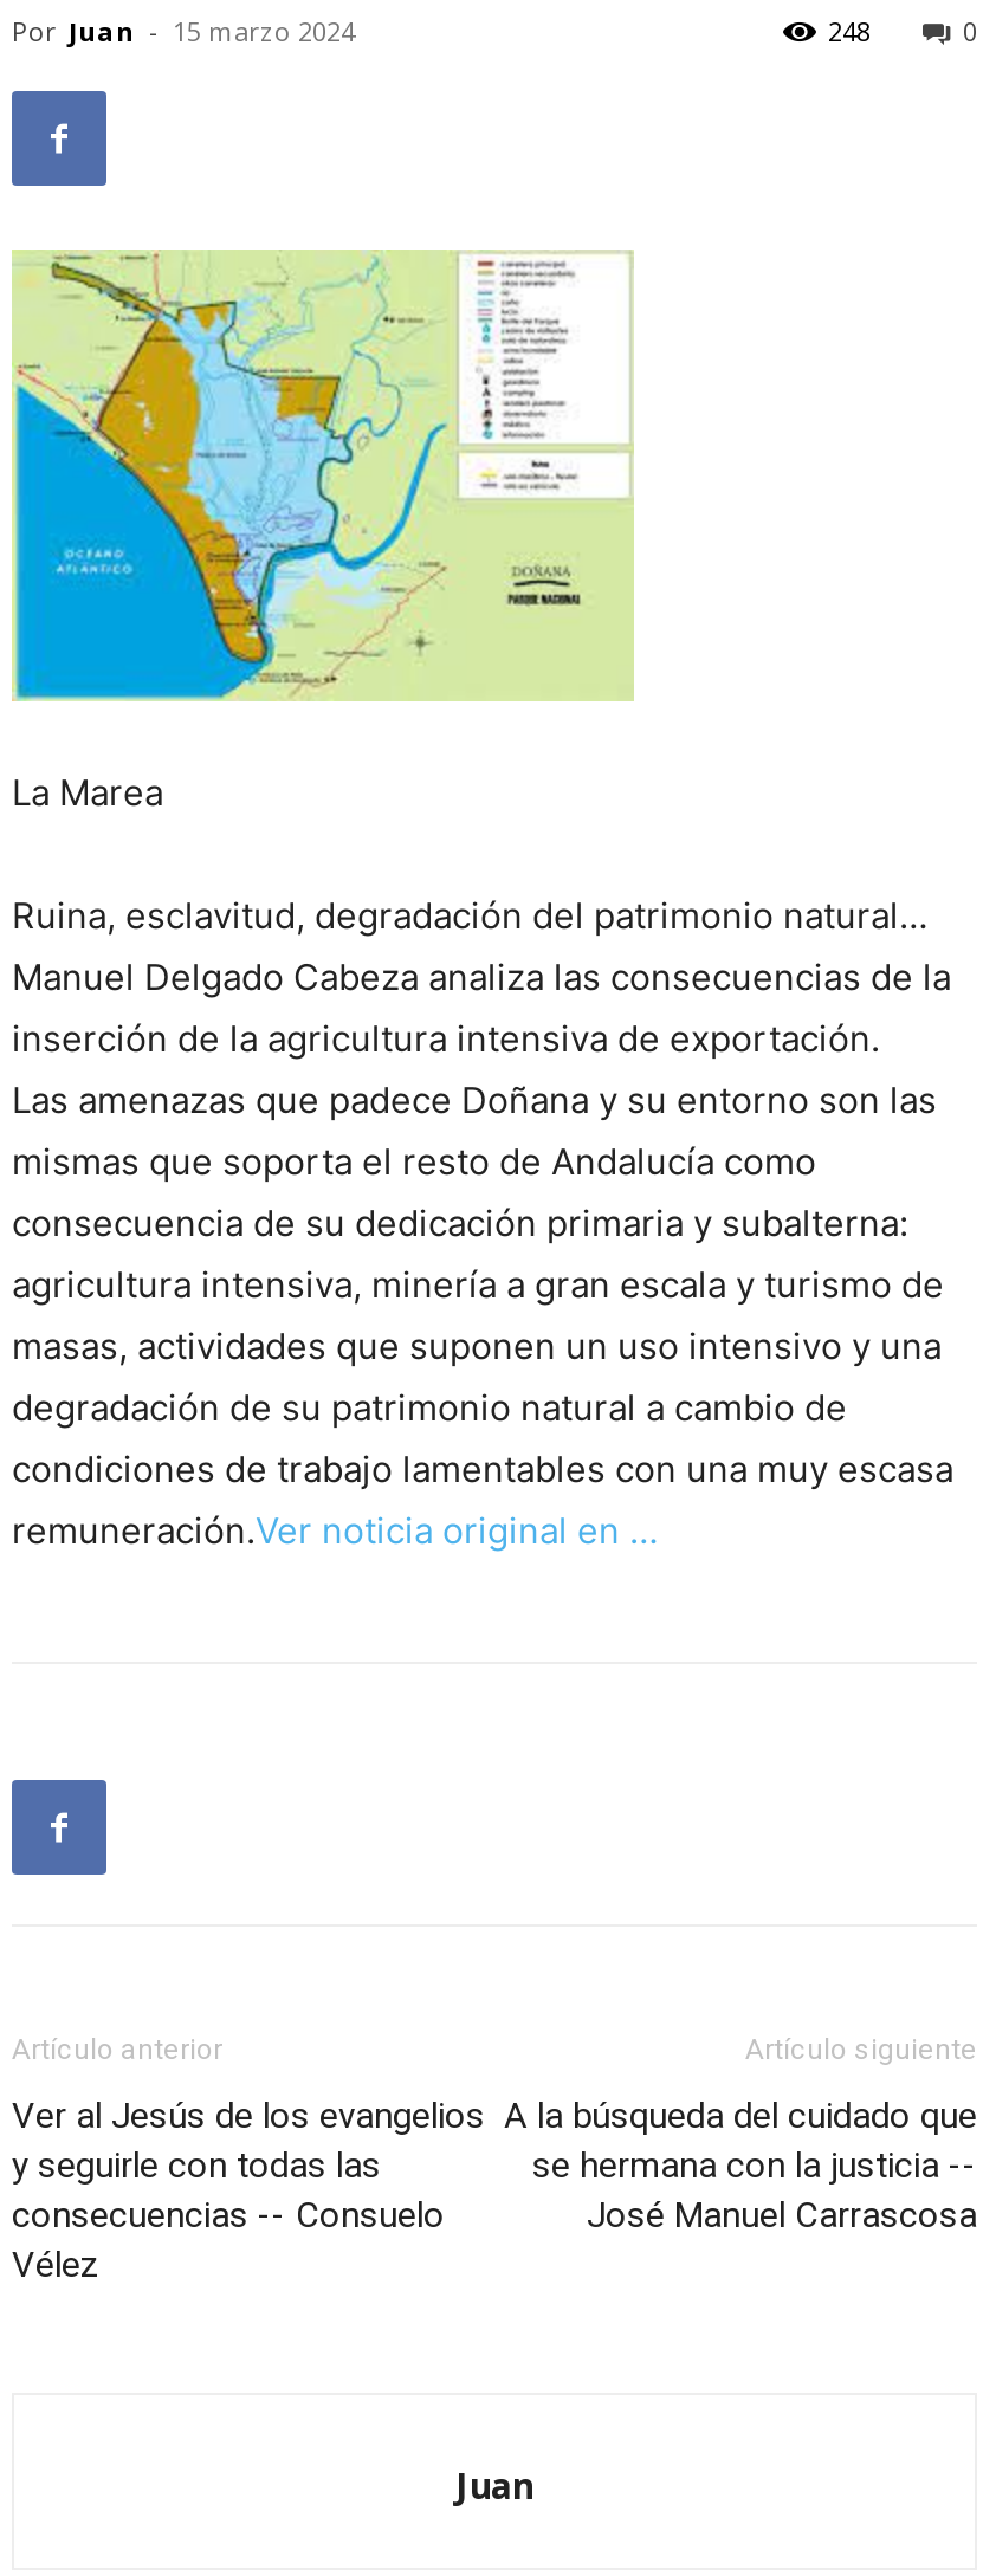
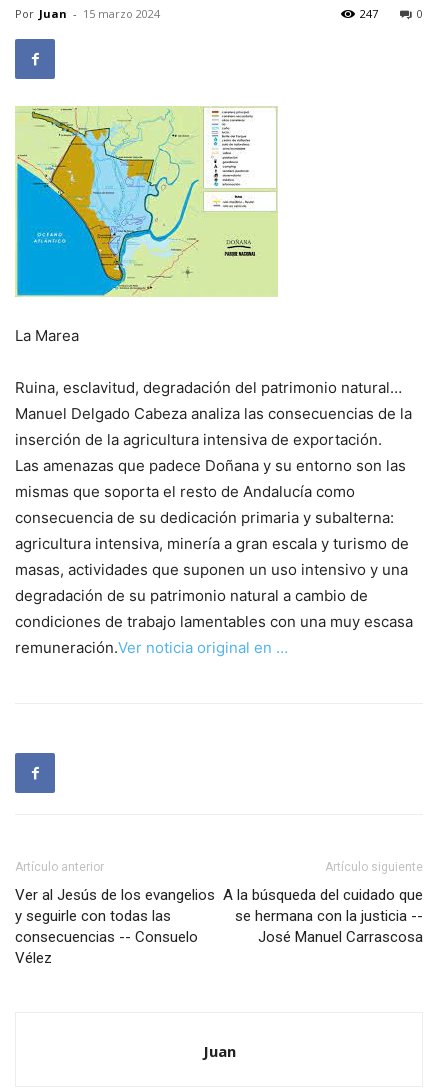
[828,14,871,50] 248 -> [360,6,378,21] 247

